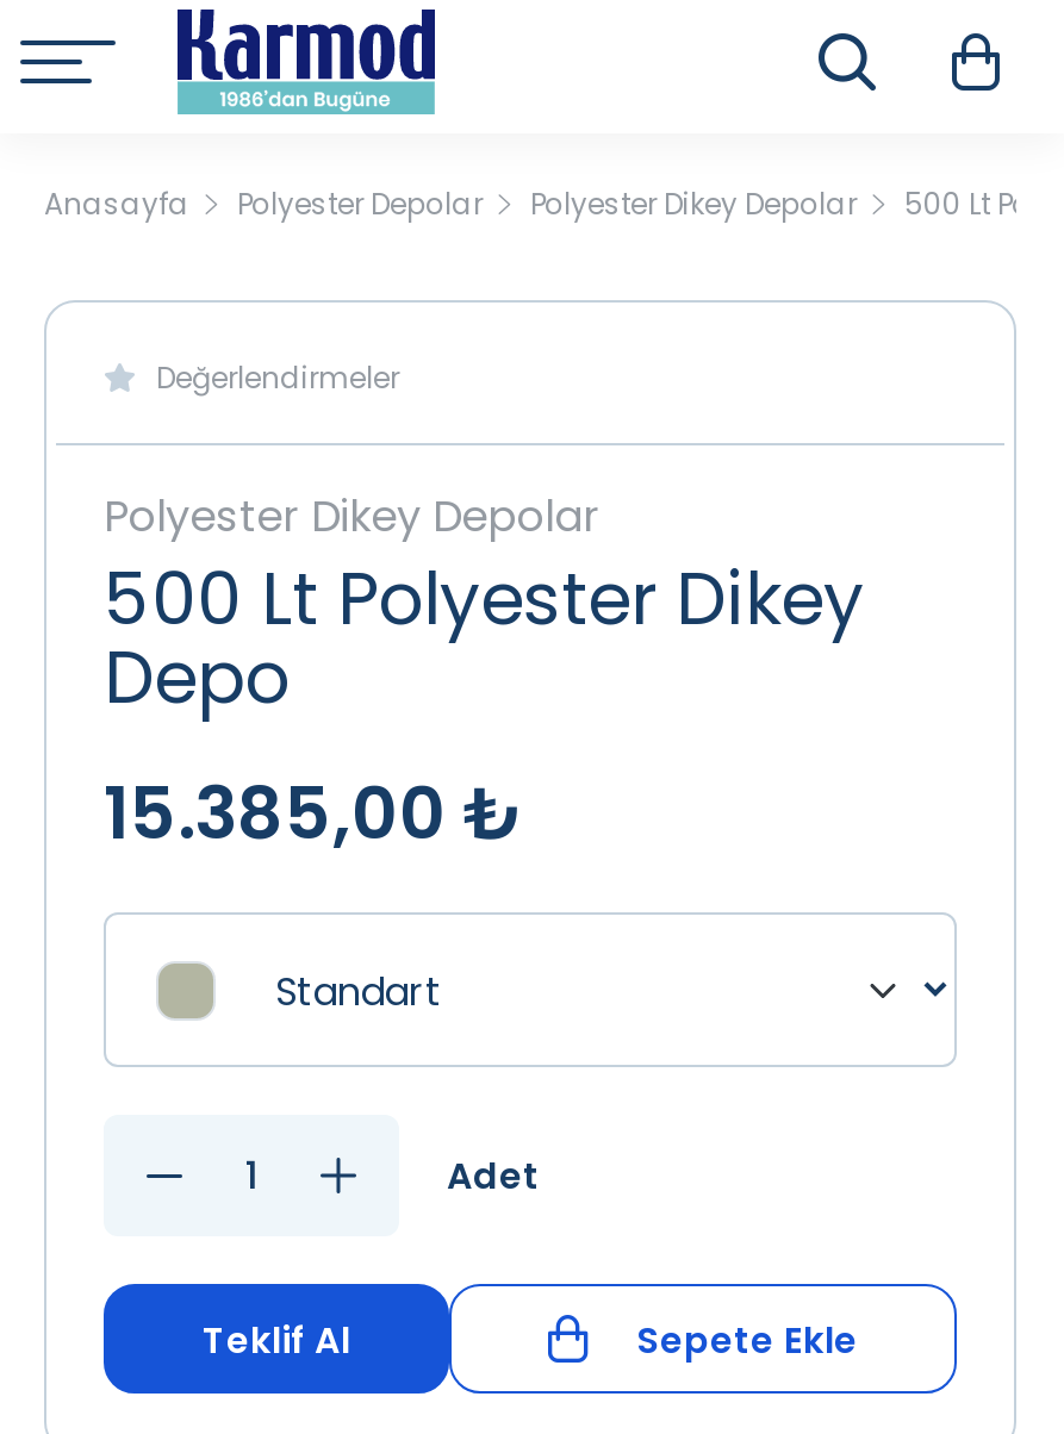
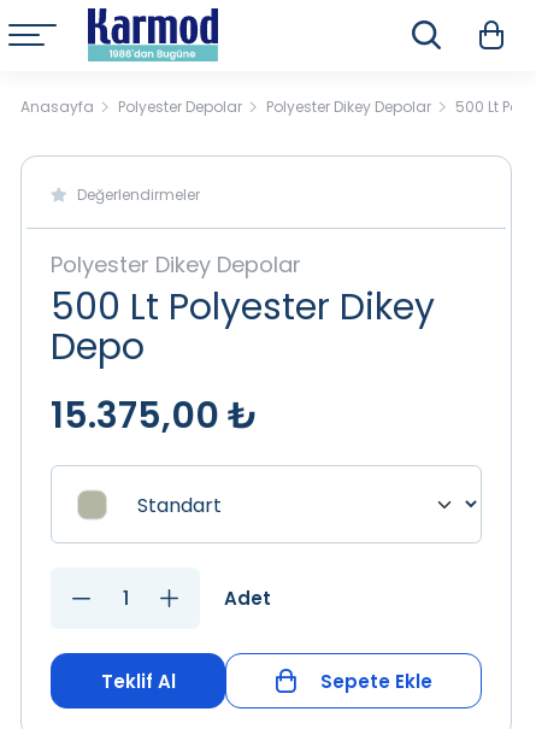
[104,765,523,865] 15.385,00 ₺ -> [51,390,258,441] 15.375,00 ₺

